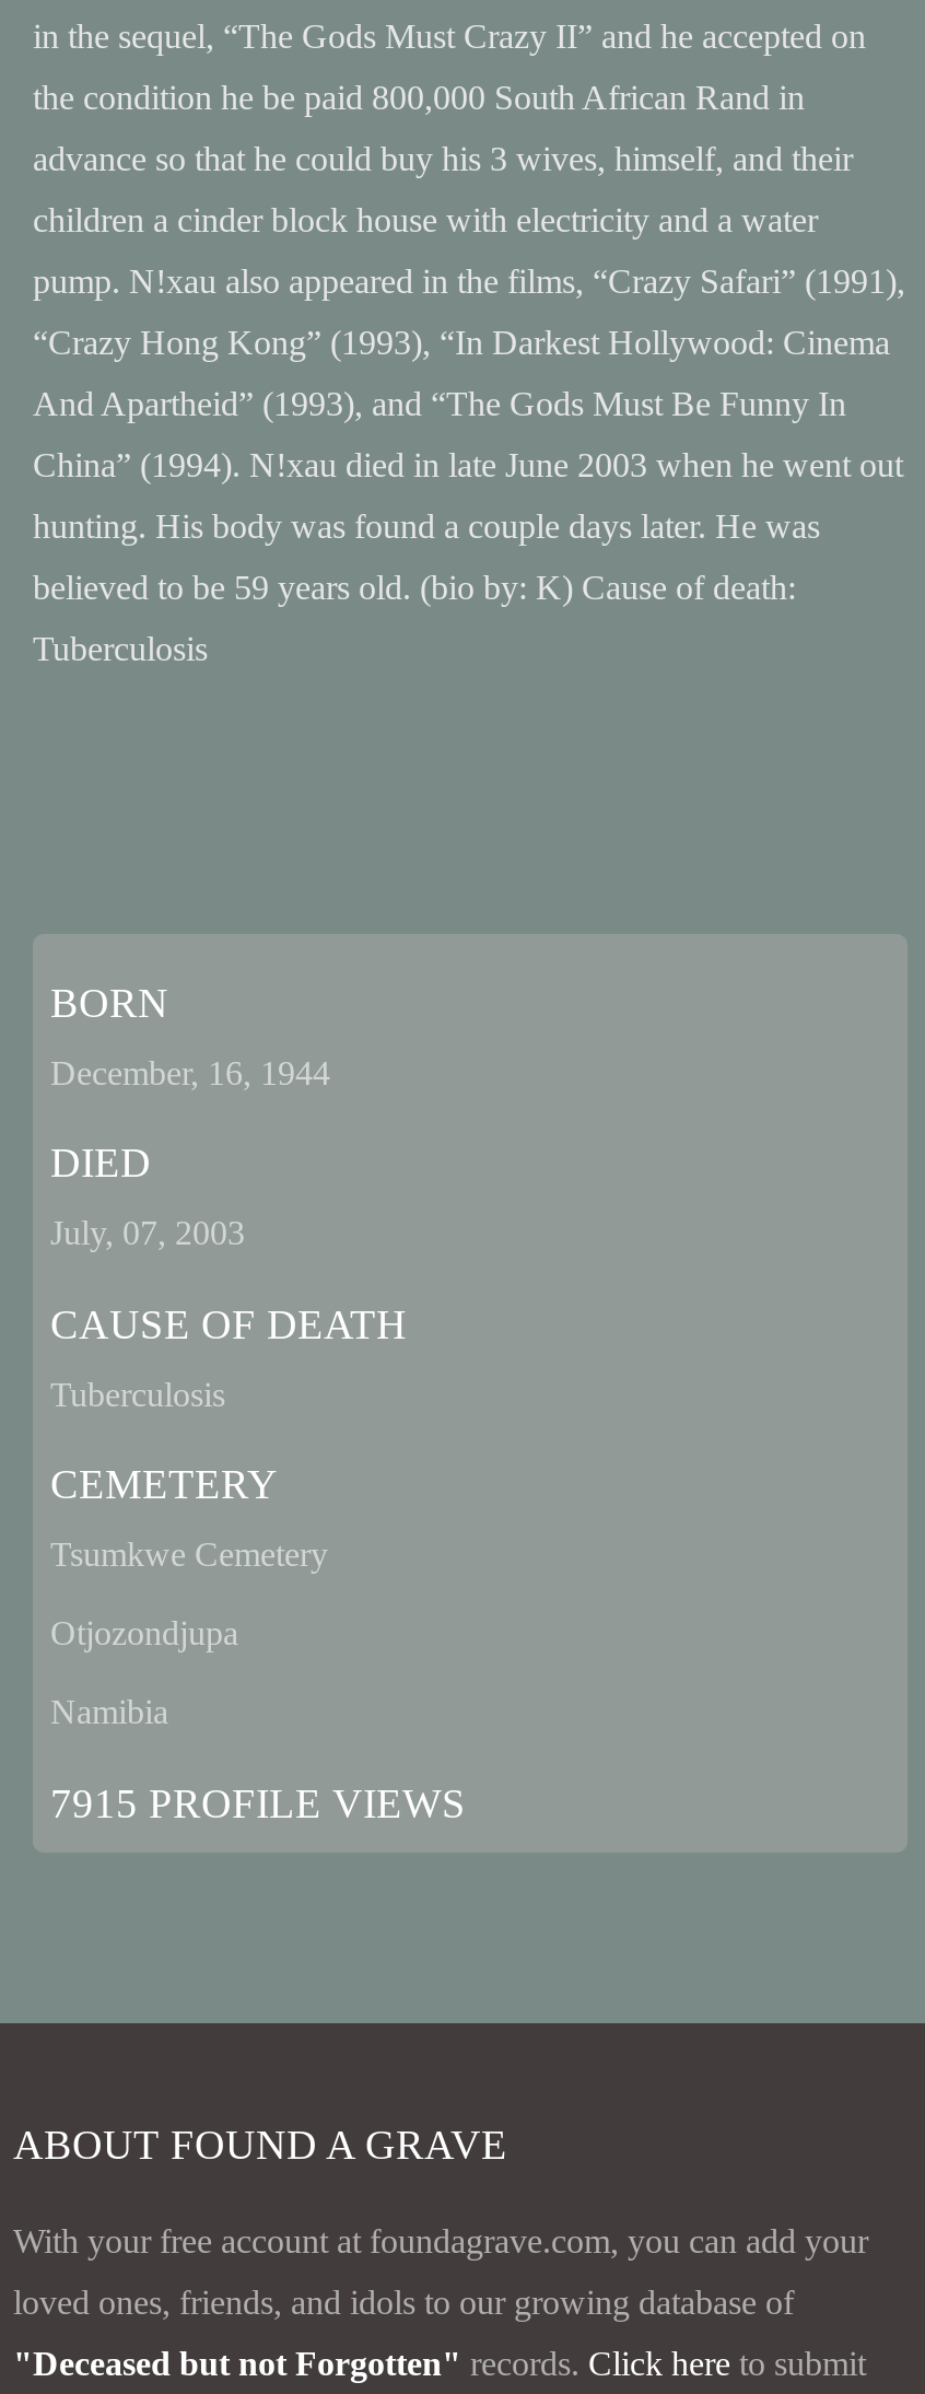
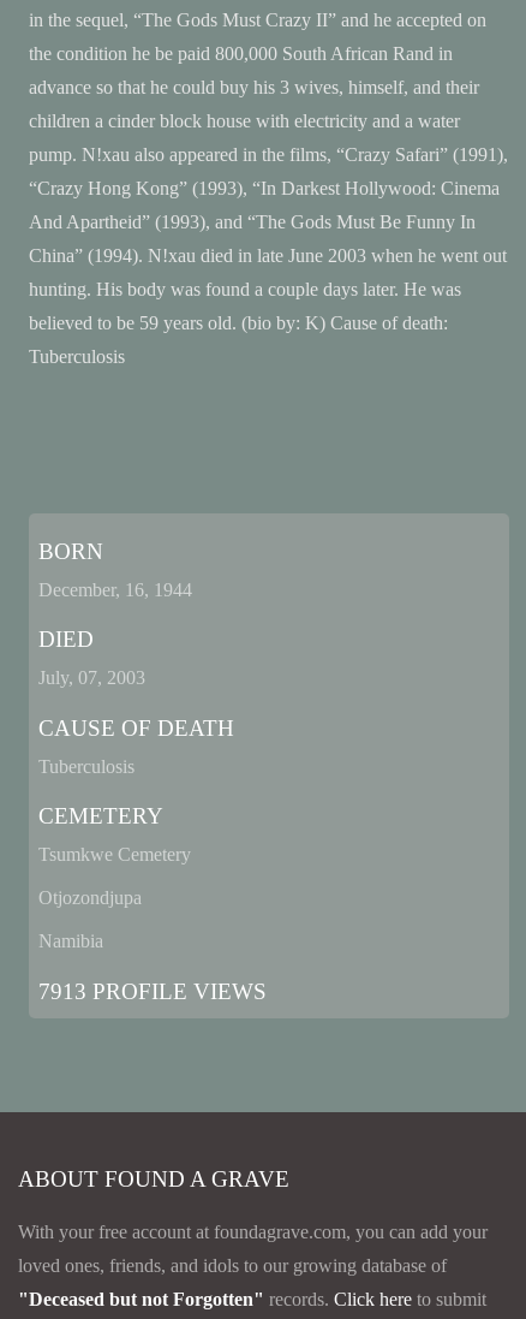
[50,1780,466,1826] 7915 PROFILE VIEWS -> [38,979,267,1004] 7913 PROFILE VIEWS

